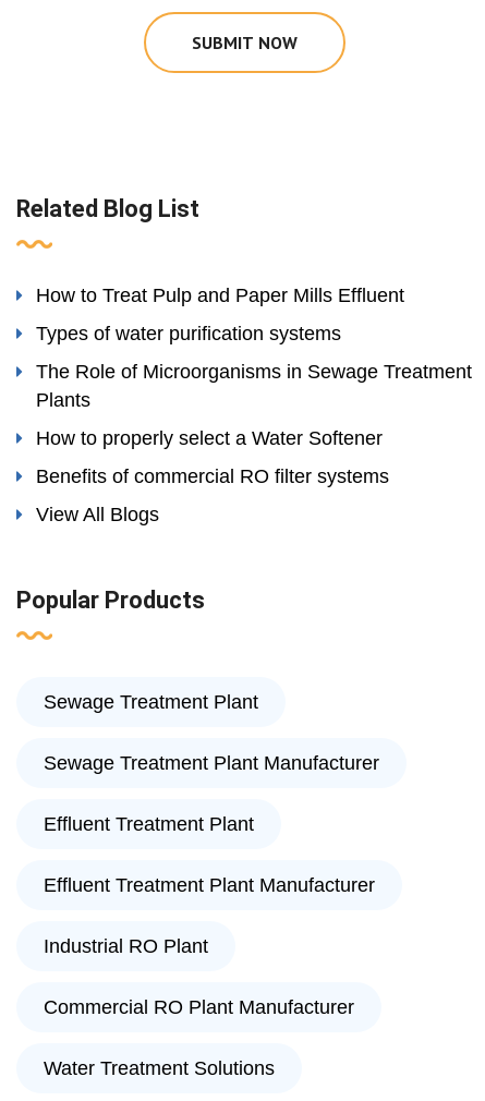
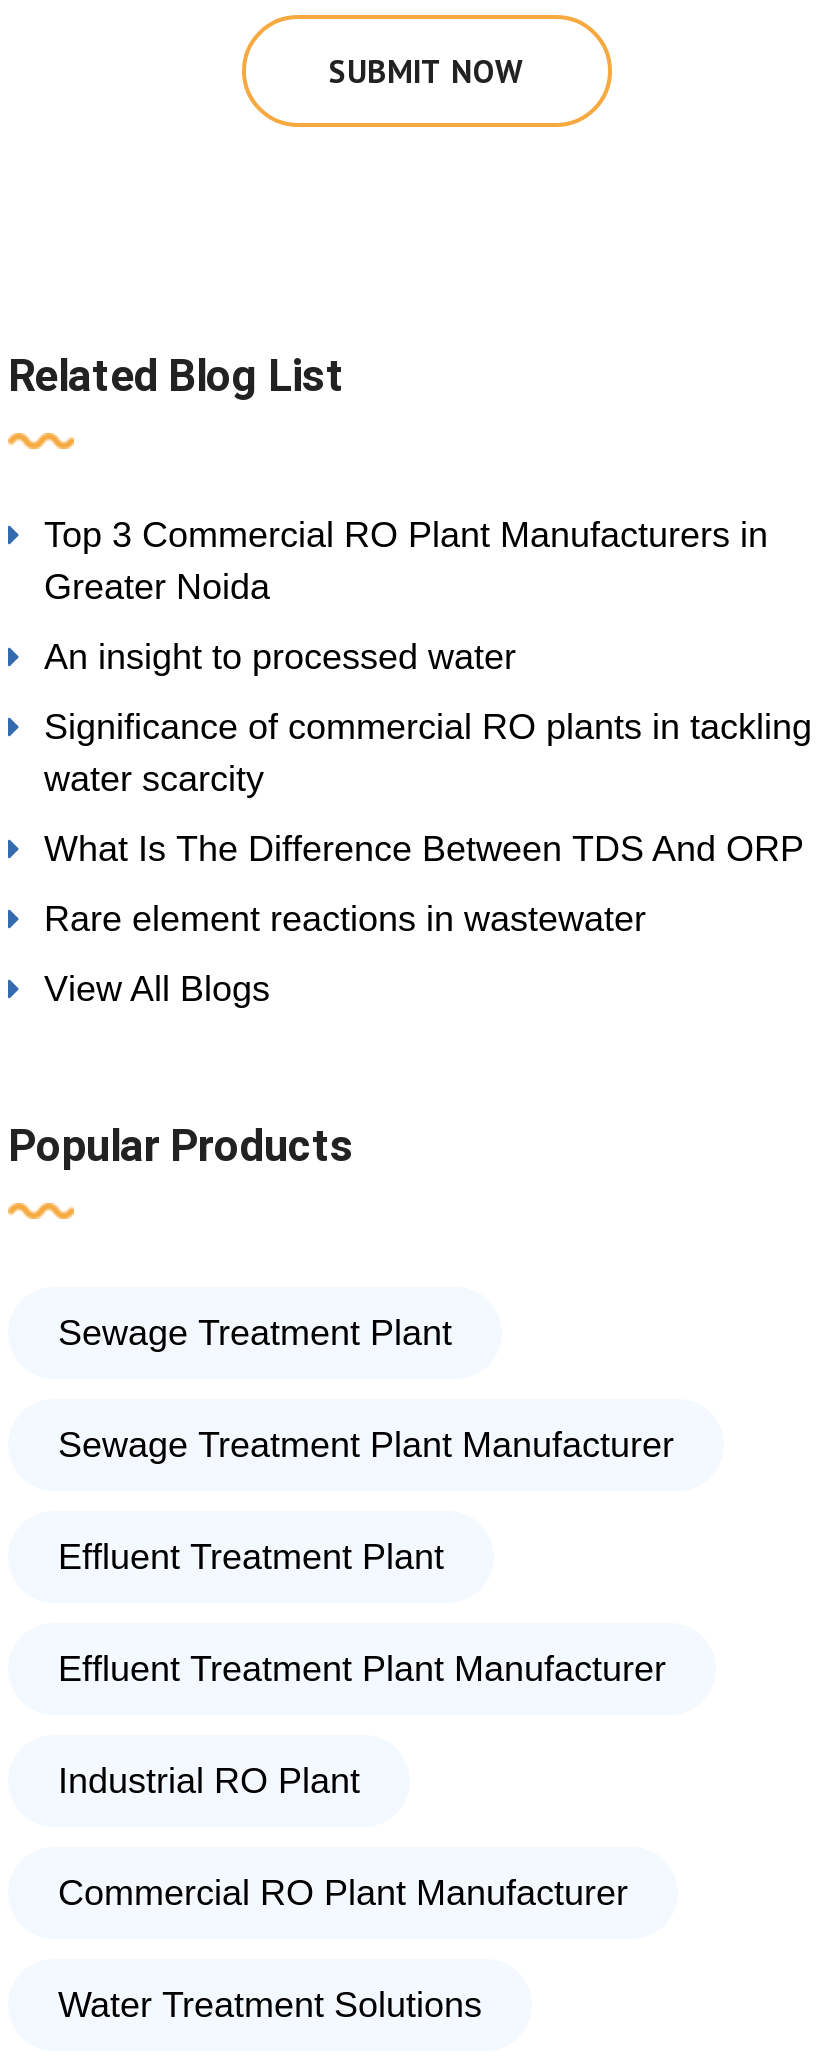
[36,285,404,307] How to Treat Pulp and Paper Mills Effluent -> [44,515,768,607] Top 3 Commercial RO Plant Manufacturers in | Greater Noida
[36,323,341,345] Types of water purification systems -> [44,637,516,677] An insight to processed water
[36,361,472,411] The Role of Microorganisms in Sewage Treatment | Plants -> [44,707,812,799] Significance of commercial RO plants in tackling | water scarcity
[36,428,383,449] How to properly select a Water Softener -> [44,829,804,869] What Is The Difference Between TDS And ORP
[36,466,389,487] Benefits of commercial RO filter systems -> [44,899,646,939] Rare element reactions in wastewater

